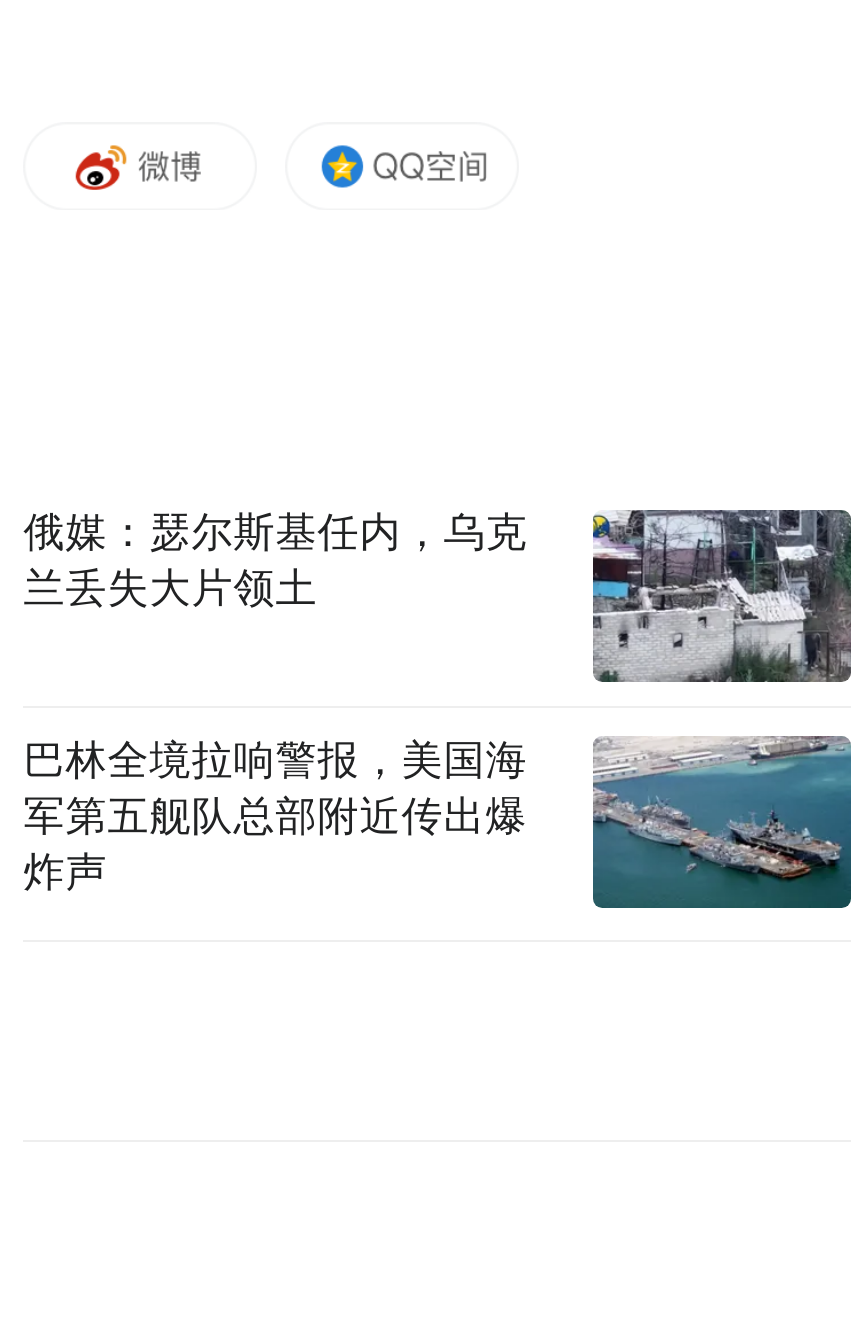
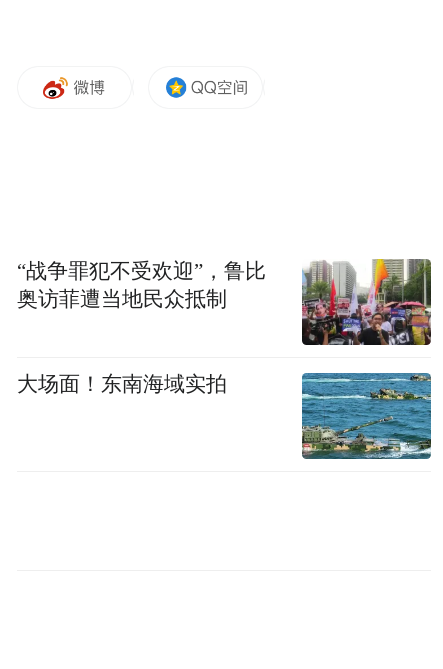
[23,508,851,684] [image] | 俄媒：瑟尔斯基任内，乌克 | 兰丢失大片领土 -> [17,258,431,346] [image] | “战争罪犯不受欢迎”，鲁比 | 奥访菲遭当地民众抵制
[23,737,527,893] 巴林全境拉响警报，美国海 | 军第五舰队总部附近传出爆 | 炸声 -> [17,373,227,395] 大场面！东南海域实拍
[591,734,853,908] [image] -> [301,372,431,459] [image]

